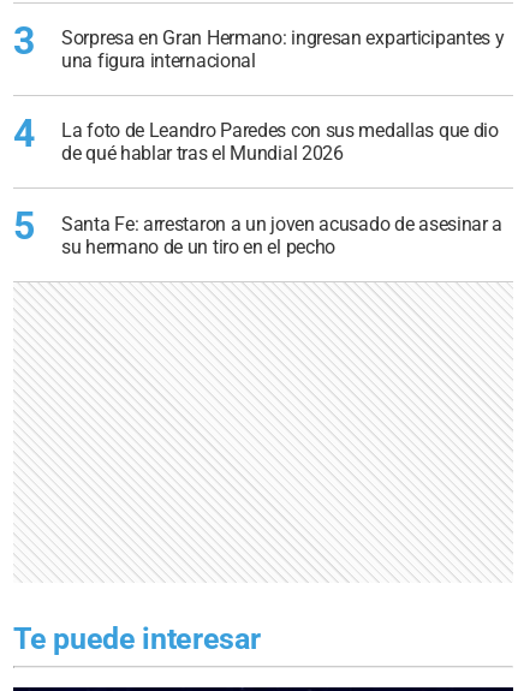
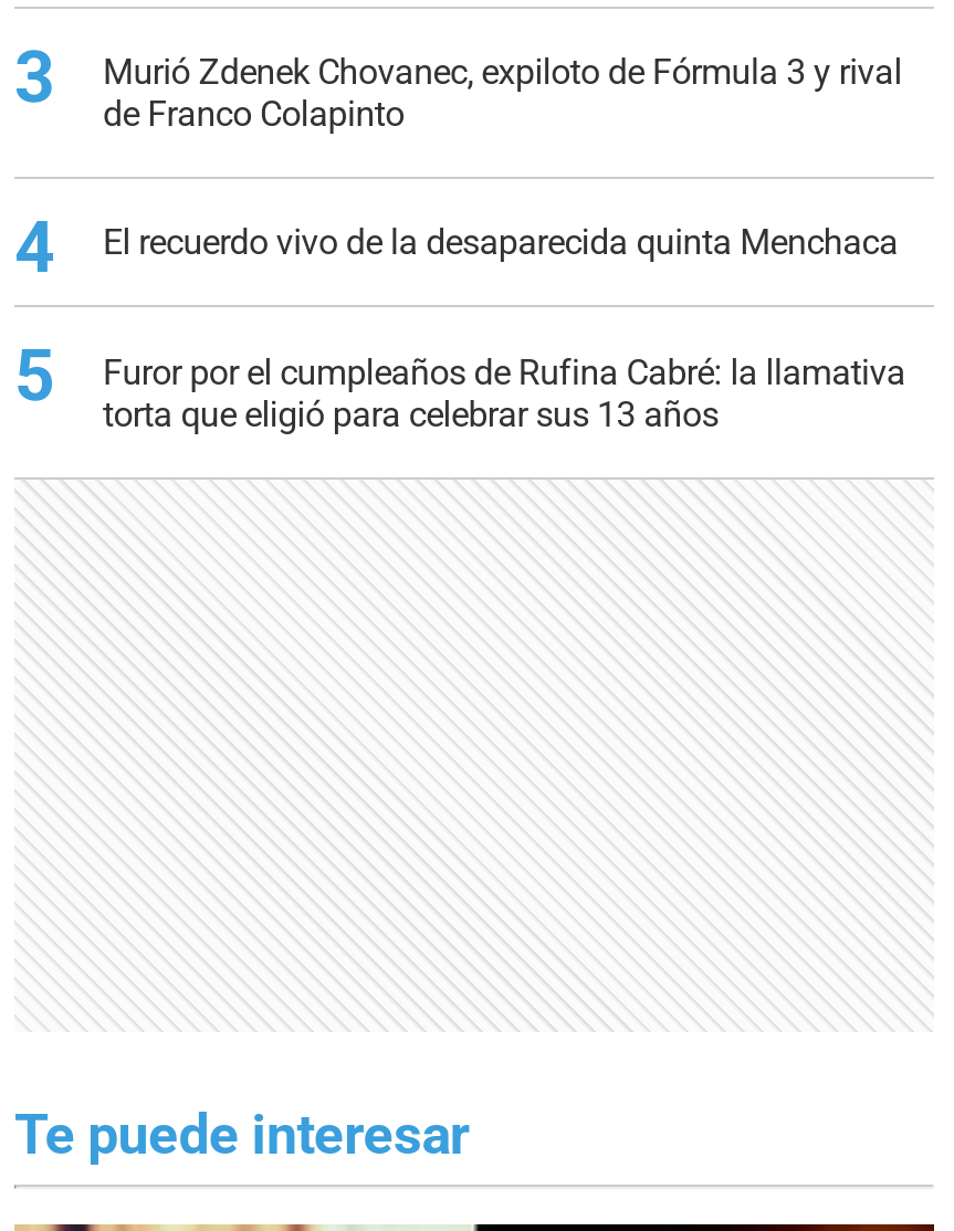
[61,26,504,72] Sorpresa en Gran Hermano: ingresan exparticipantes y | una figura internacional -> [103,51,902,135] Murió Zdenek Chovanec, expiloto de Fórmula 3 y rival | de Franco Colapinto
[61,119,498,165] La foto de Leandro Paredes con sus medallas que dio | de qué hablar tras el Mundial 2026 -> [103,222,898,264] El recuerdo vivo de la desaparecida quinta Menchaca
[61,212,502,258] Santa Fe: arrestaron a un joven acusado de asesinar a | su hermano de un tiro en el pecho -> [103,351,906,435] Furor por el cumpleaños de Rufina Cabré: la llamativa | torta que eligió para celebrar sus 13 años

